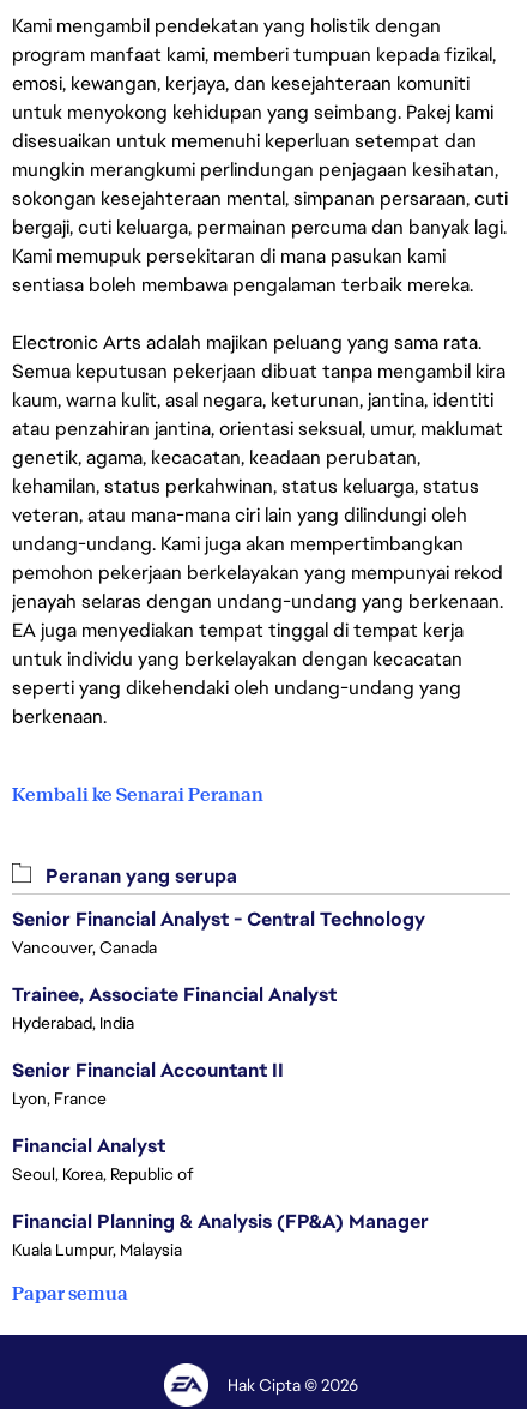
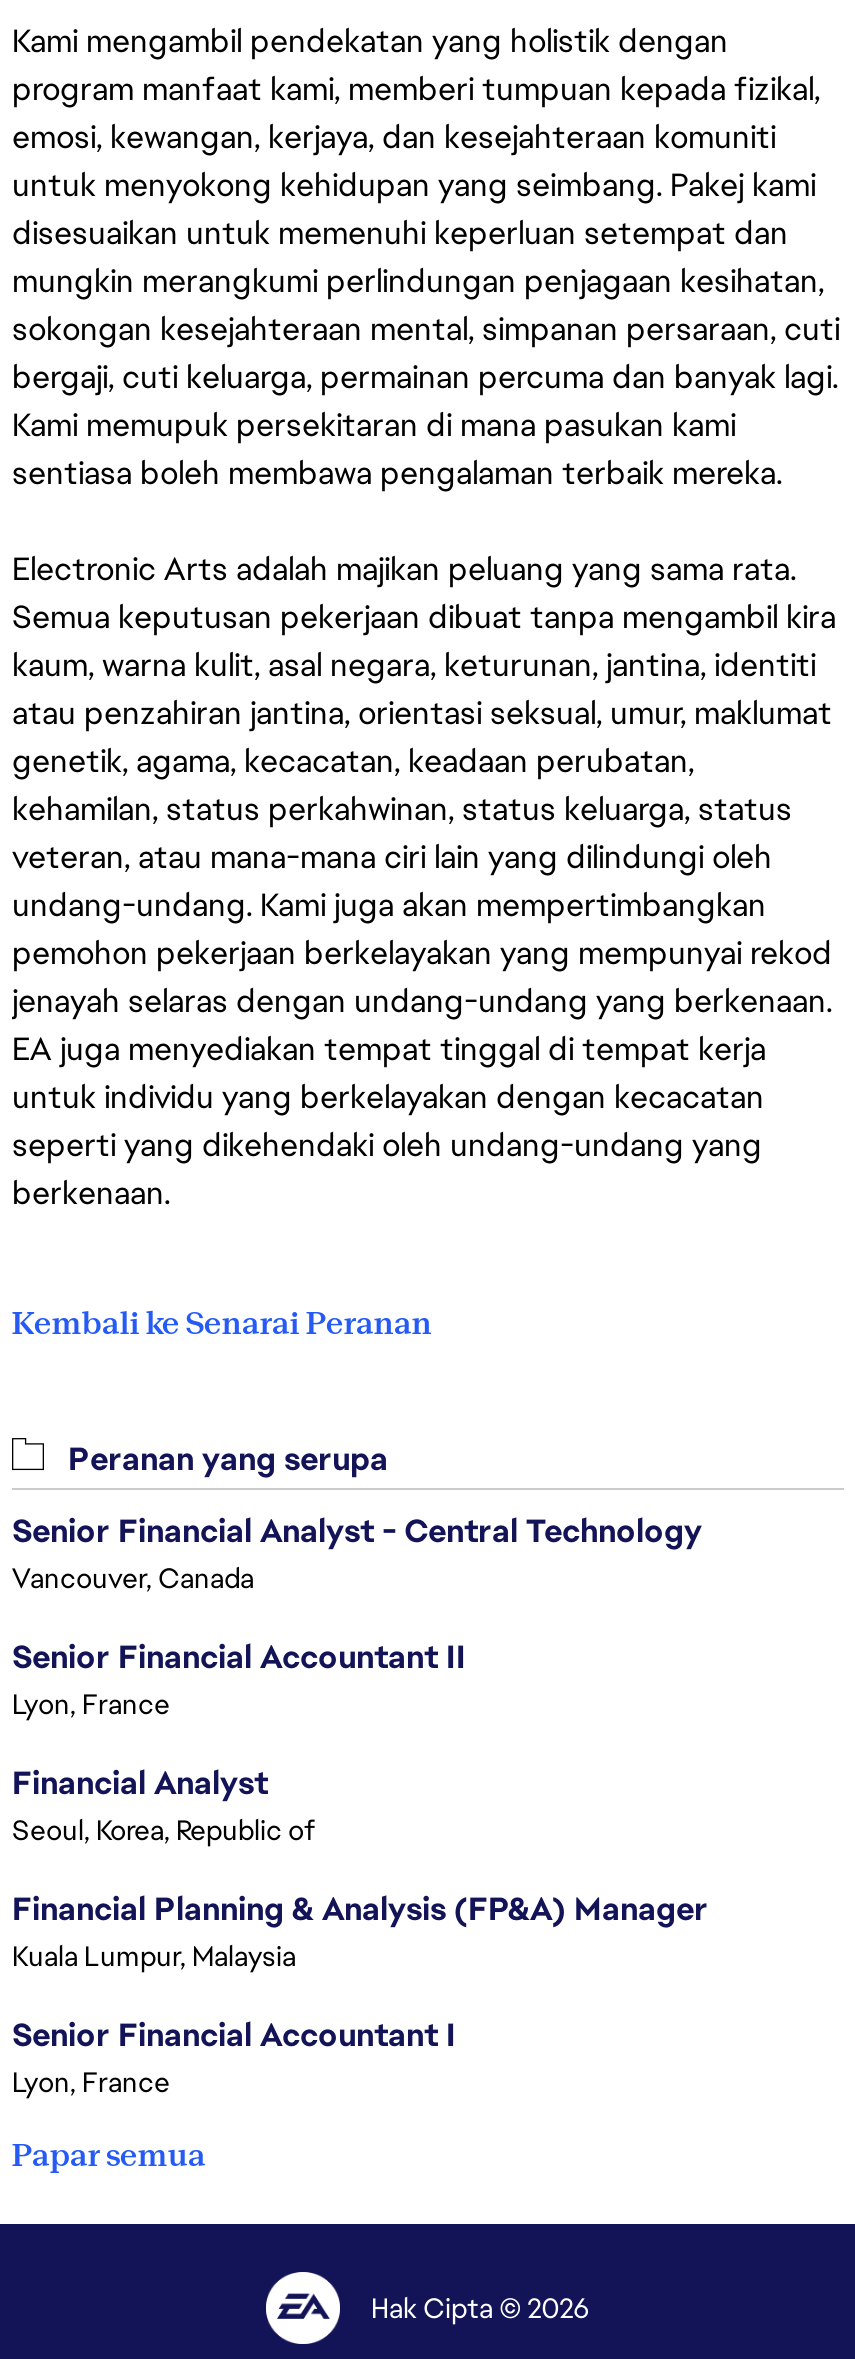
[12,983,337,1034] Trainee, Associate Financial Analyst | Hyderabad, India -> none
moved [12,1058,429,1261] -> [12,1637,708,1975]: Senior Financial Accountant II | Lyon, France | Financial Analyst | Seoul, Korea, Republic of | Financial Planning & Analysis (FP&A) Manager | Kuala Lumpur, Malaysia
none -> [12,2015,456,2101] Senior Financial Accountant I | Lyon, France

